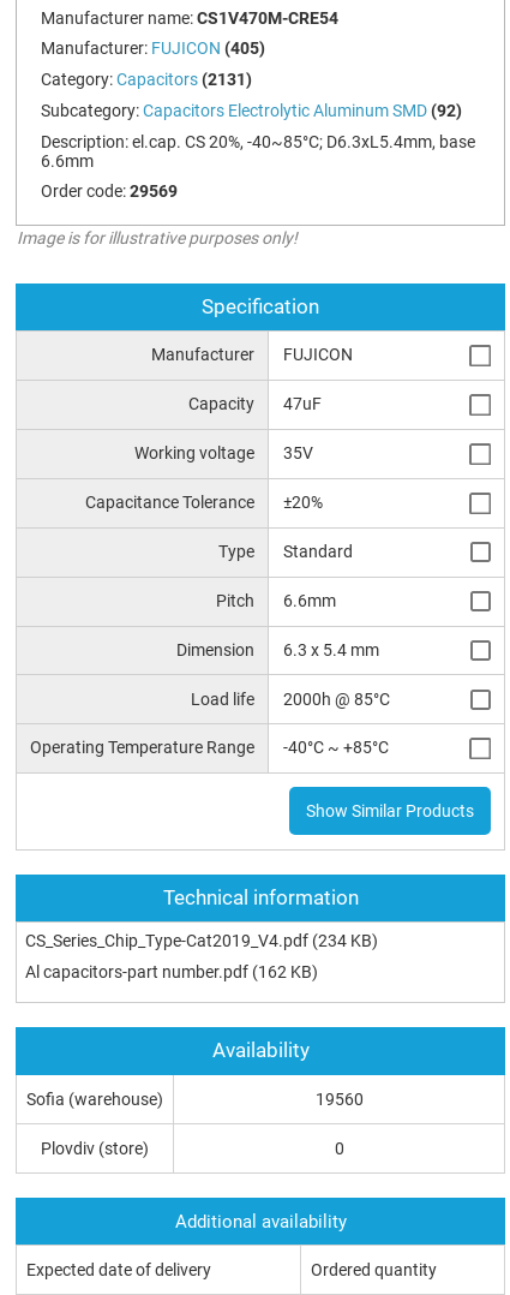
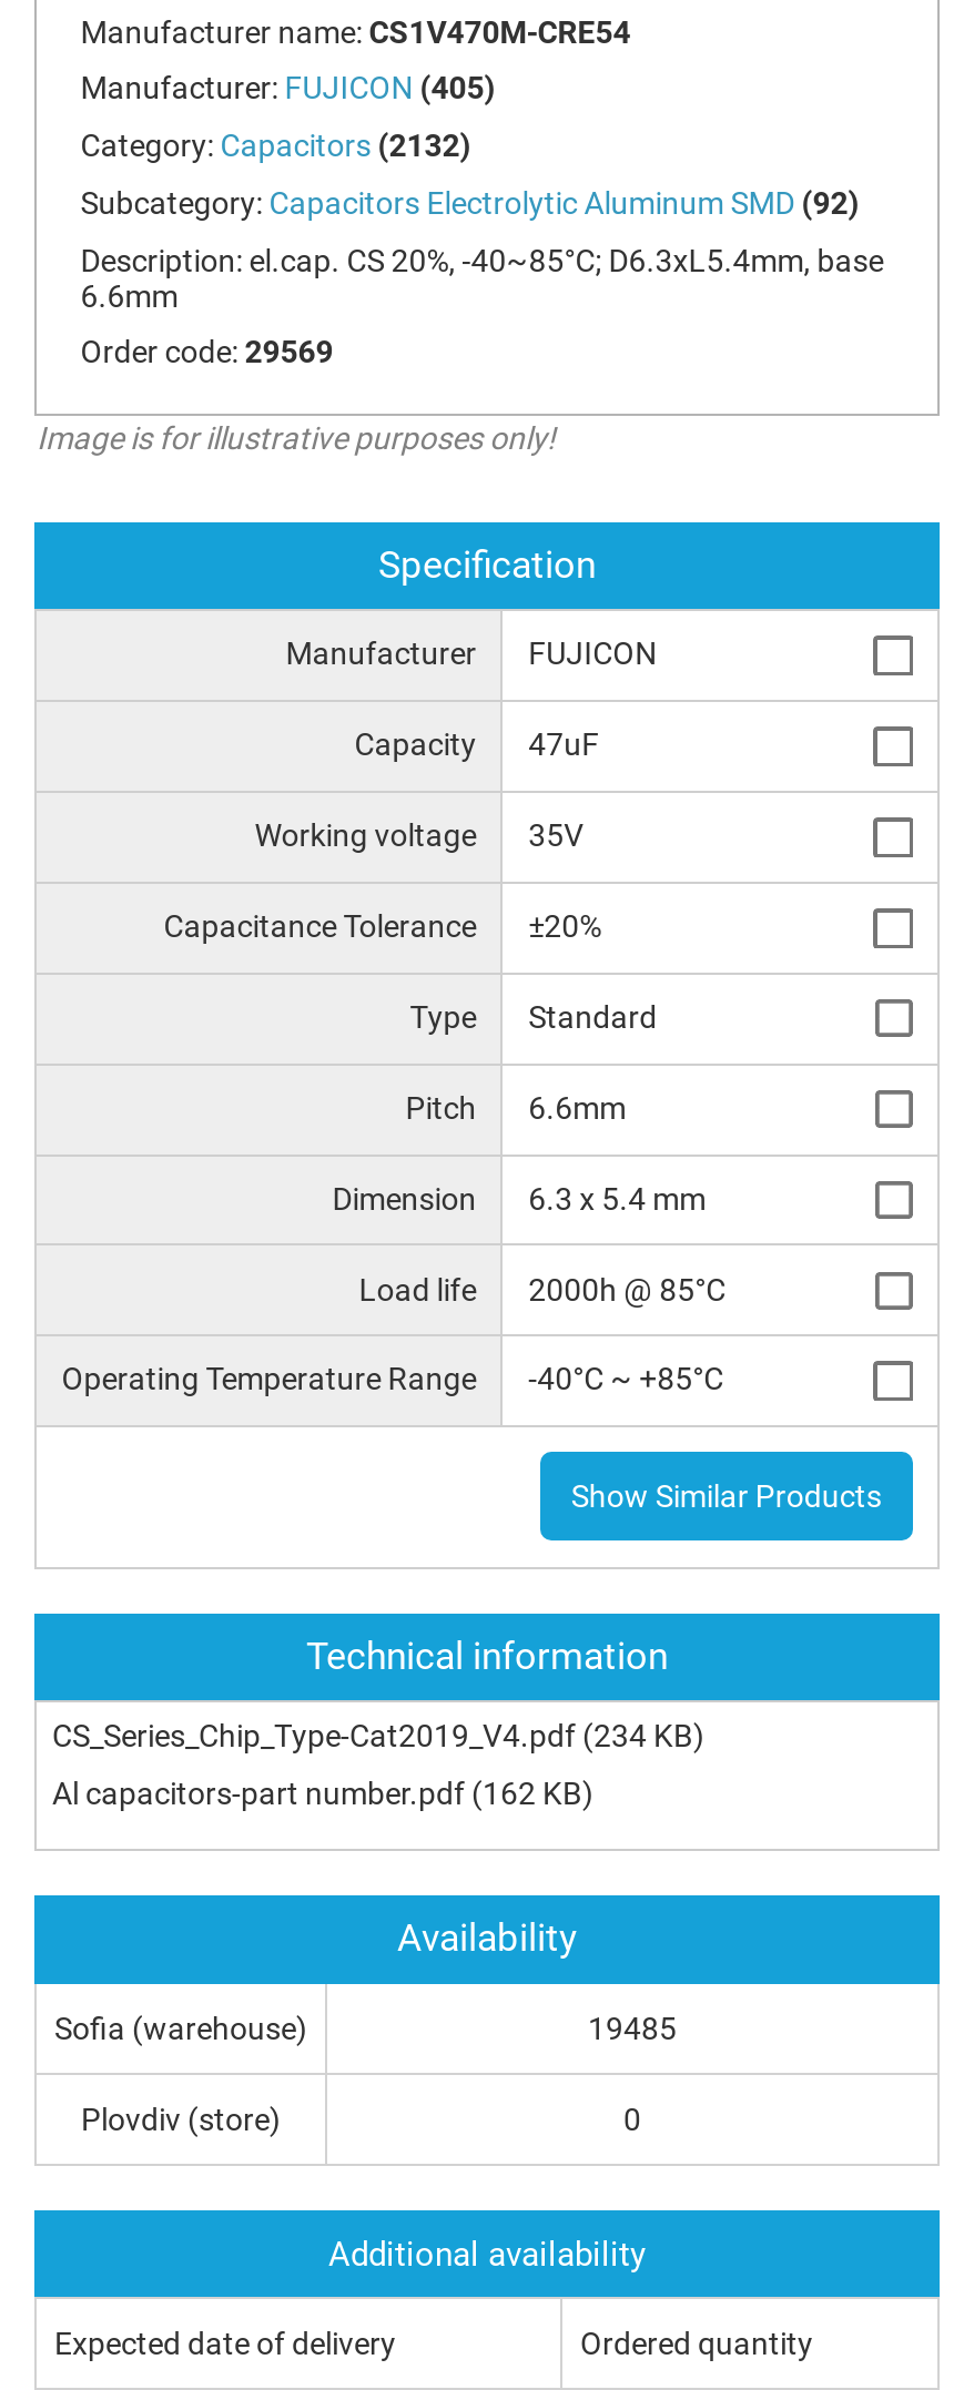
[41,70,252,89] Category: Capacitors (2131) -> [81,128,471,163] Category: Capacitors (2132)
[315,1089,363,1108] 19560 -> [588,2010,677,2045] 19485

